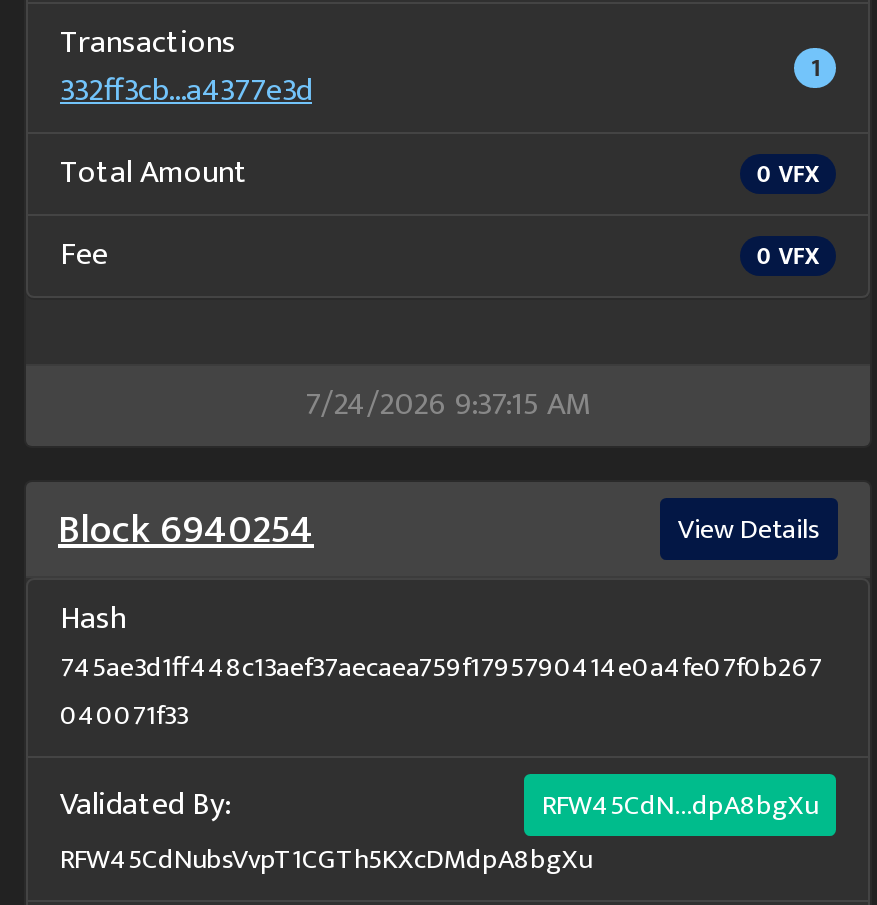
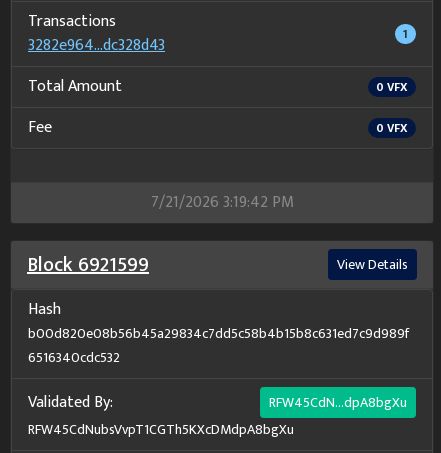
[60,64,312,118] 332ff3cb...a4377e3d -> [28,32,165,59] 3282e964...dc328d43
[305,378,591,432] 7/24/2026 9:37:15 AM -> [150,189,293,216] 7/21/2026 3:19:42 PM
[58,495,314,563] Block6940254 -> [27,247,149,281] Block6921599
[60,644,822,738] 745ae3d1ff448c13aef37aecaea759f1795790414e0a4fe07f0b267 | 040071f33 -> [28,322,409,369] b00d820e08b56b45a29834c7dd5c58b4b15b8c631ed7c9d989f | 6516340cdc532

